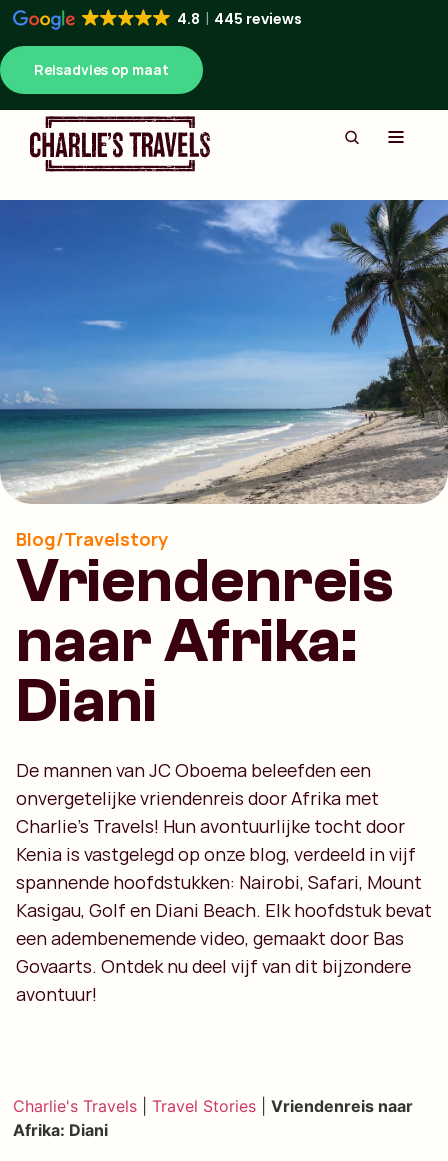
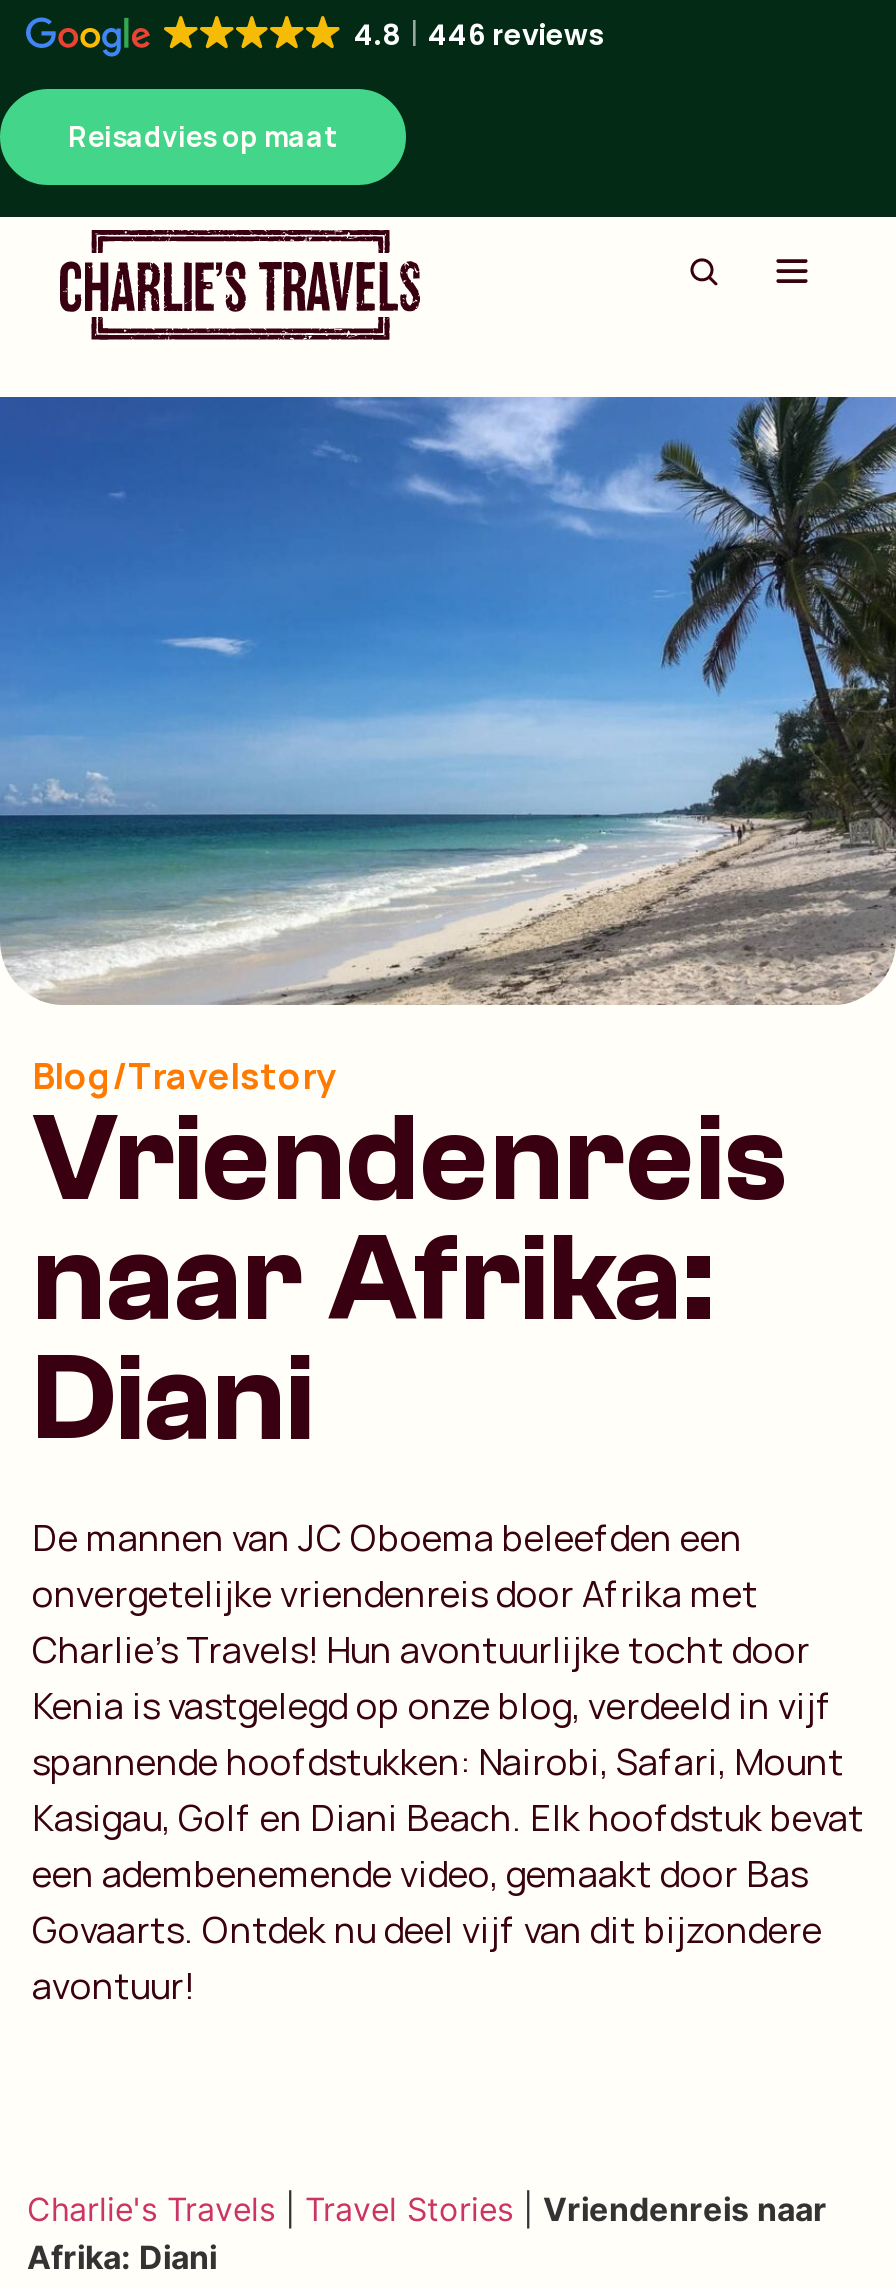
[177,9,302,29] 4.8 445 reviews -> [354,15,604,55] 4.8 446 reviews

